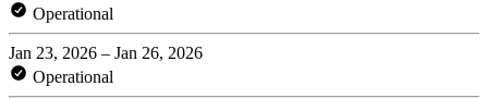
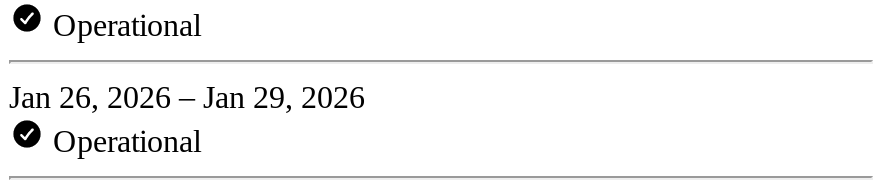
[9,43,203,62] Jan 23, 2026 – Jan 26, 2026 -> [9,80,365,114] Jan 26, 2026 – Jan 29, 2026

